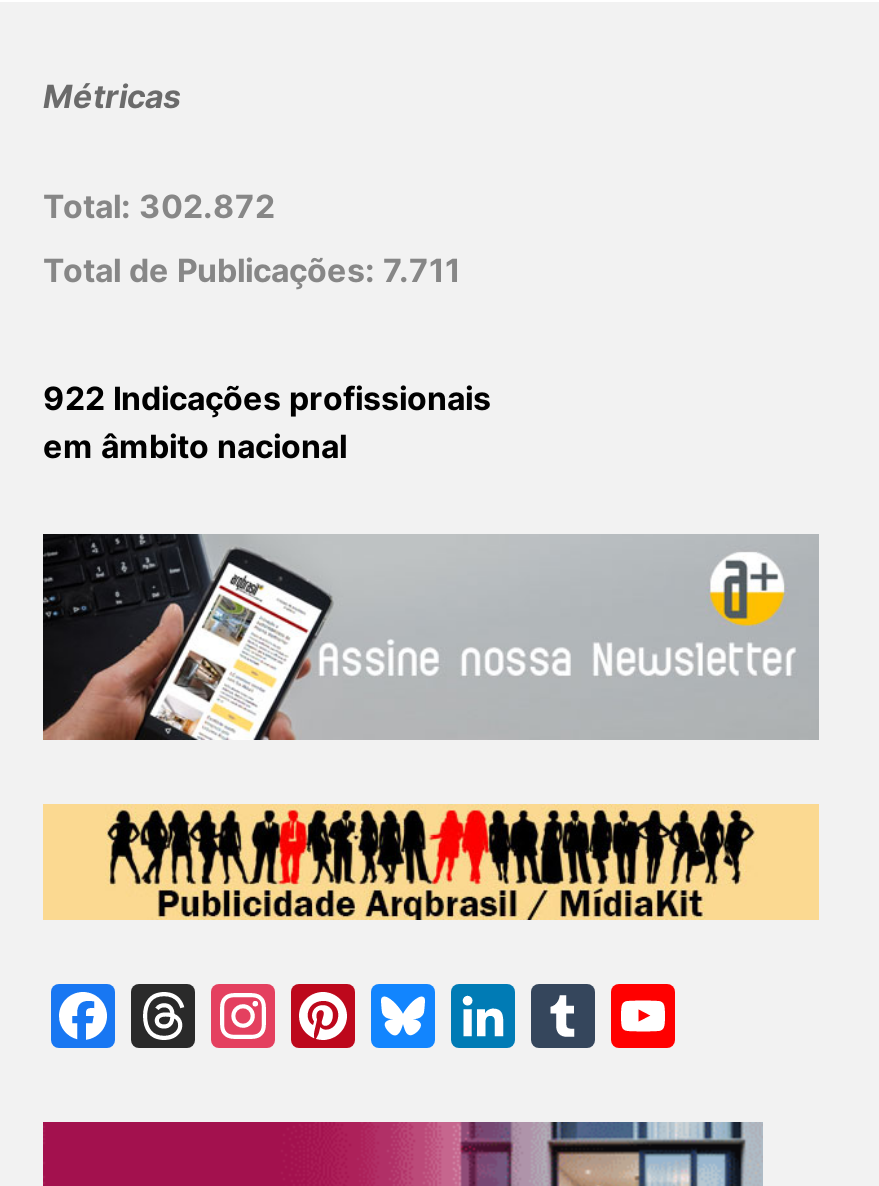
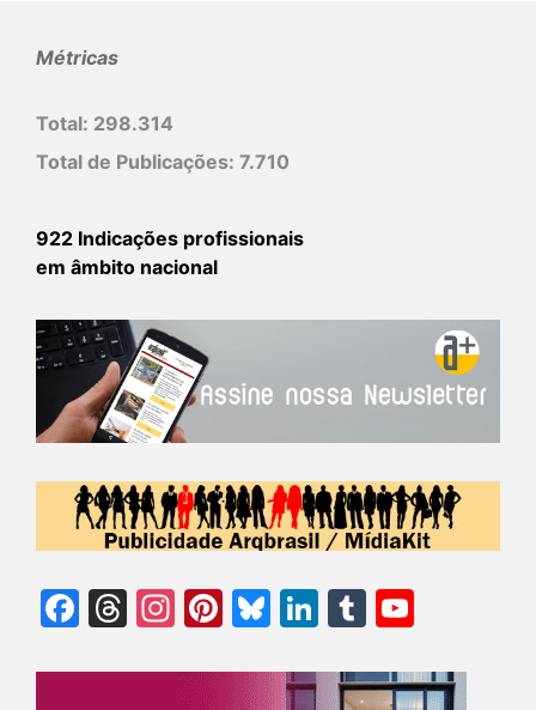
[43,186,275,226] Total: 302.872 -> [36,111,173,135] Total: 298.314
[43,250,461,290] Total de Publicações: 7.711 -> [36,149,290,173] Total de Publicações: 7.710

